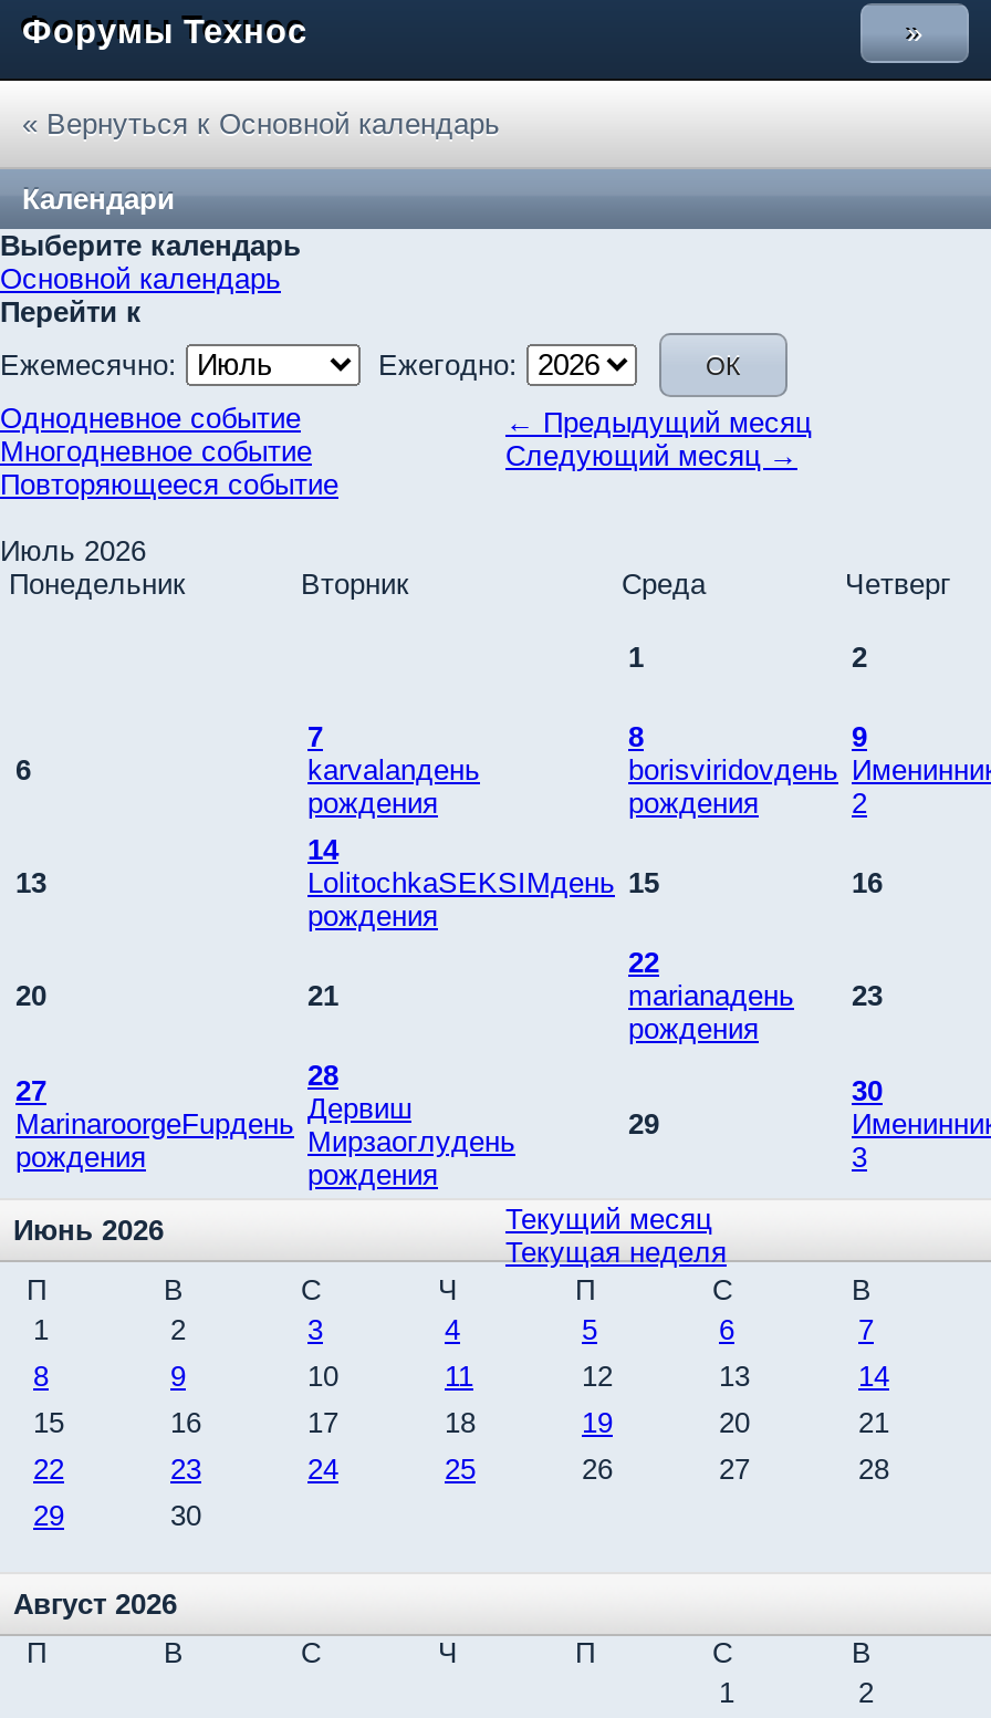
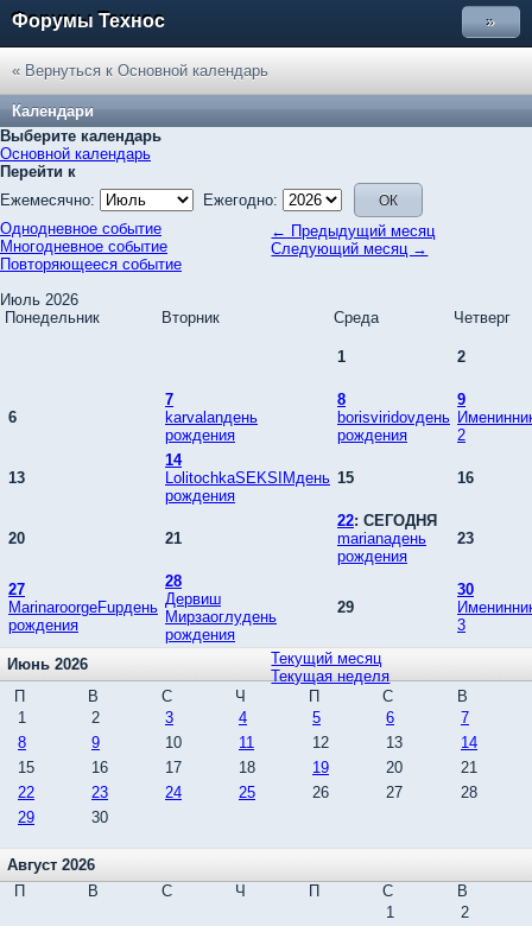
[628,946,659,979] 22 -> [337,512,437,529] 22: СЕГОДНЯ

